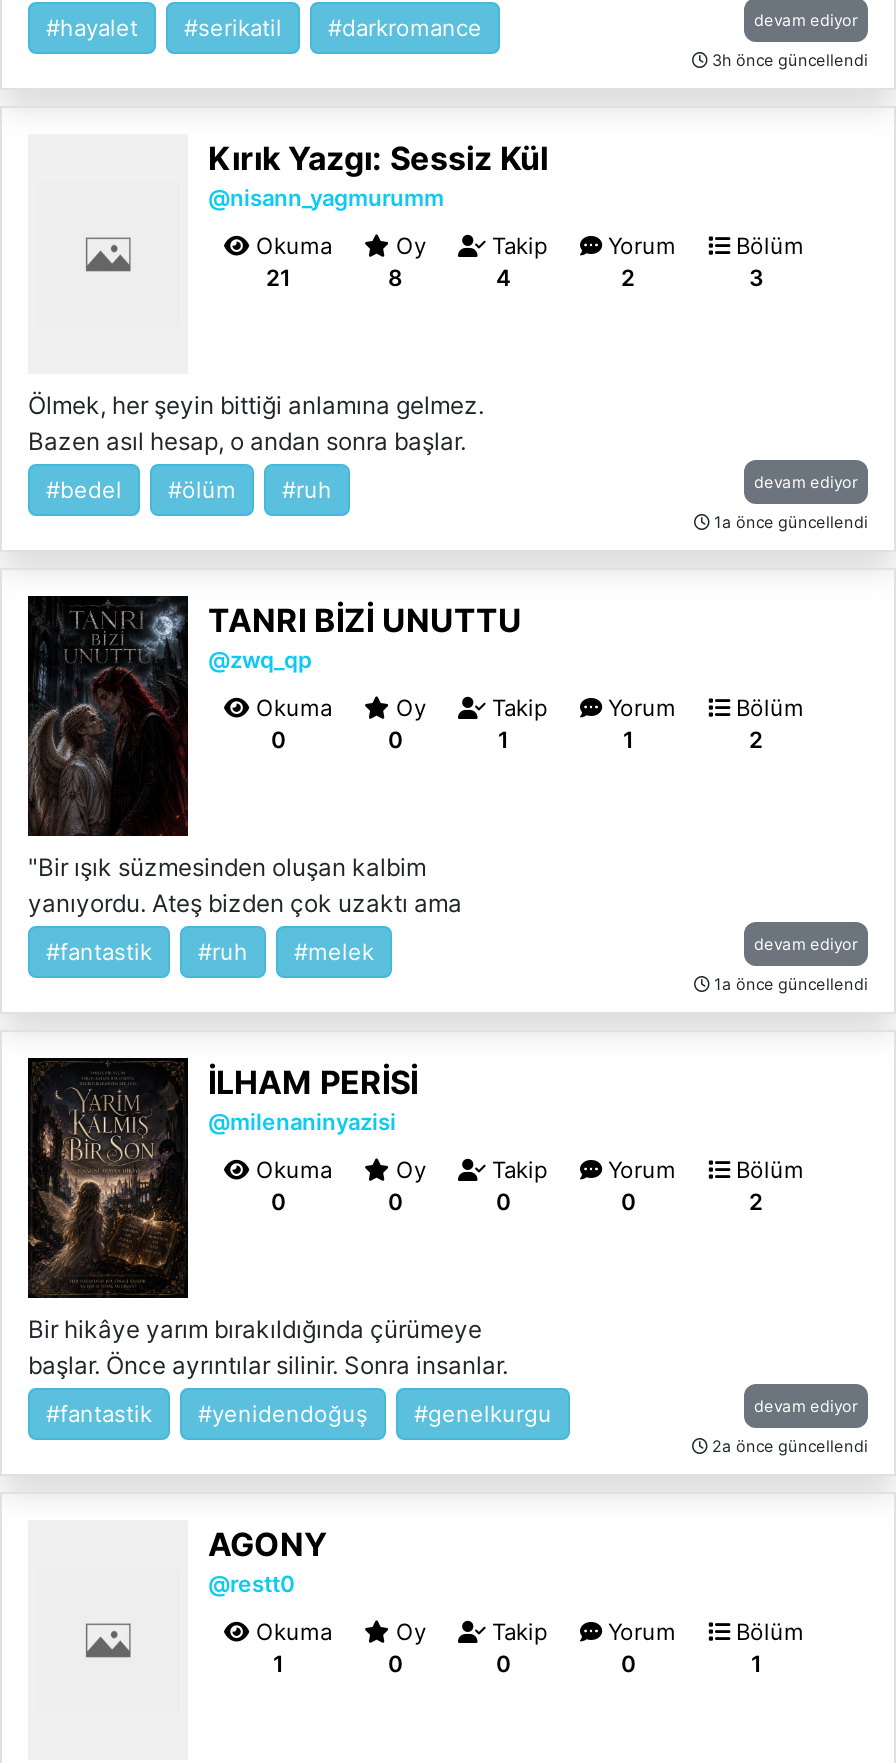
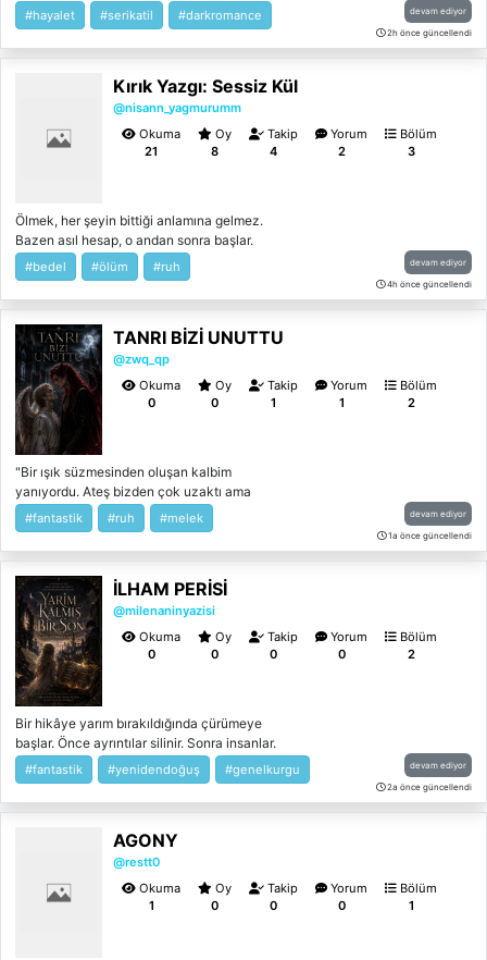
[708,50,868,70] 3h önce güncellendi -> [385,27,472,38] 2h önce güncellendi
[710,512,868,532] 1a önce güncellendi -> [385,279,472,290] 4h önce güncellendi

